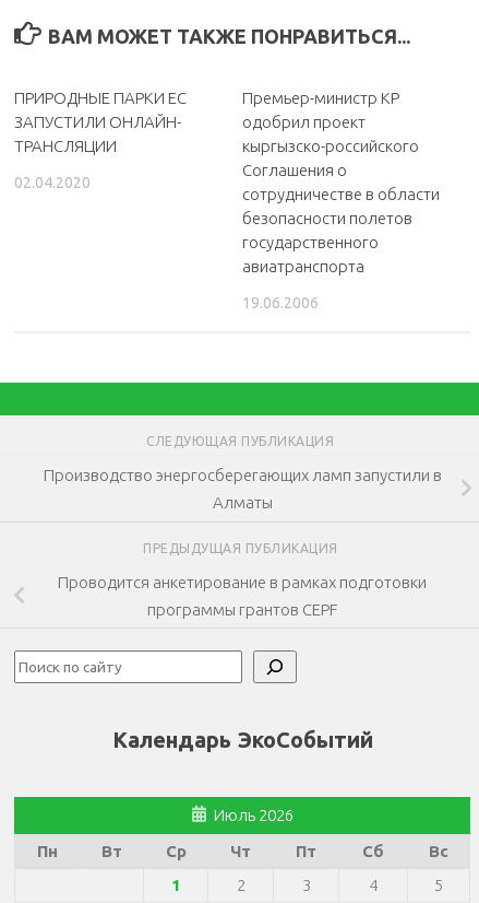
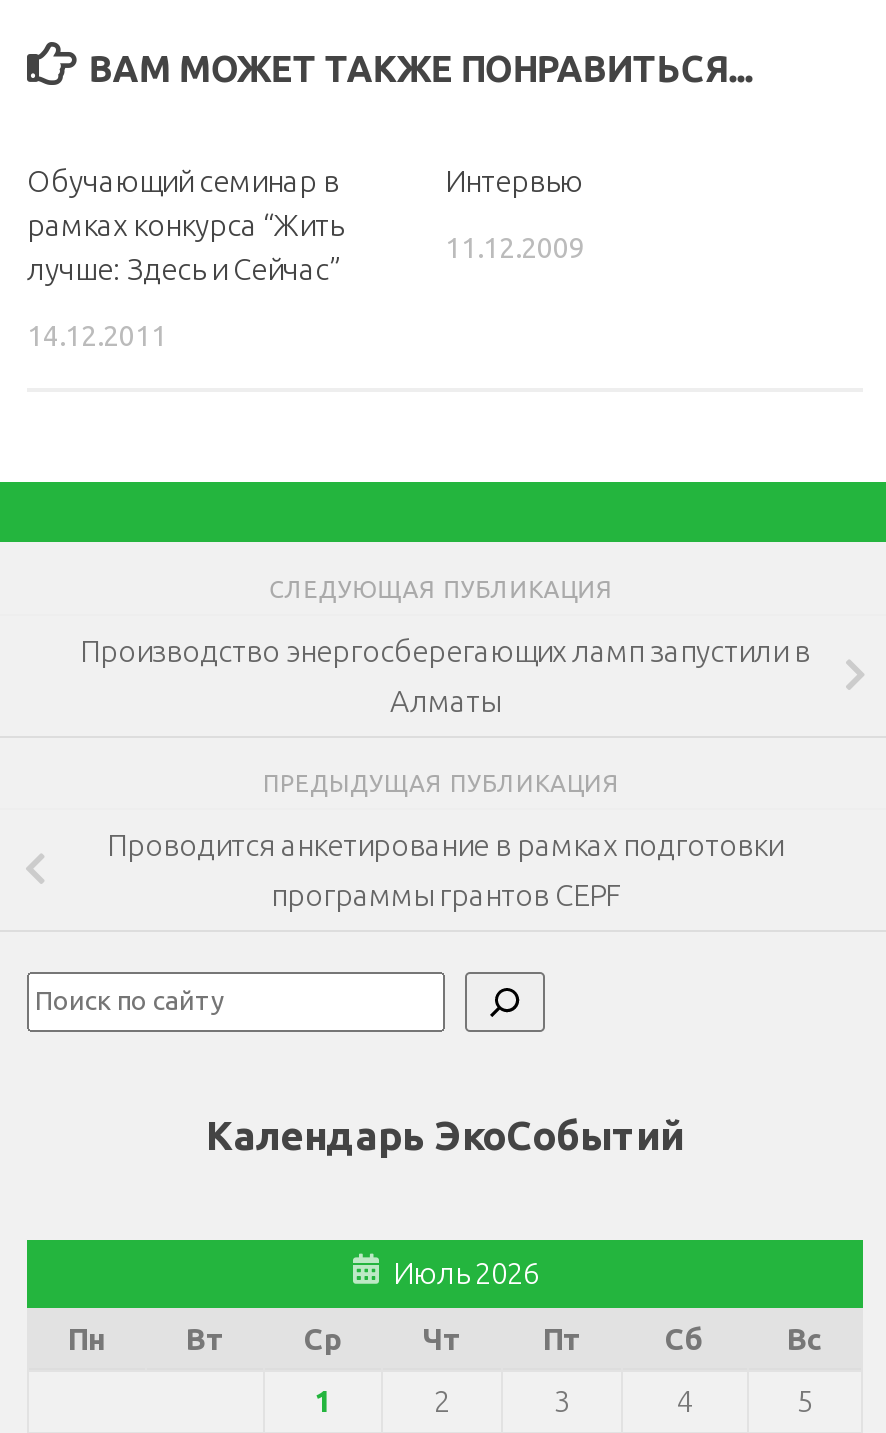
[14,89,187,155] ПРИРОДНЫЕ ПАРКИ ЕС | ЗАПУСТИЛИ ОНЛАЙН- | ТРАНСЛЯЦИИ -> [27,163,343,285] Обучающий семинар в | рамках конкурса “Жить | лучше: Здесь и Сейчас”
[242,89,440,275] Премьер-министр КР | одобрил проект | кыргызско-российского | Соглашения о | сотрудничестве в области | безопасности полетов | государственного | авиатранспорта -> [445,163,583,197] Интервью
[14,174,91,191] 02.04.2020 -> [27,319,167,351] 14.12.2011
[242,294,319,312] 19.06.2006 -> [445,231,585,263] 11.12.2009

